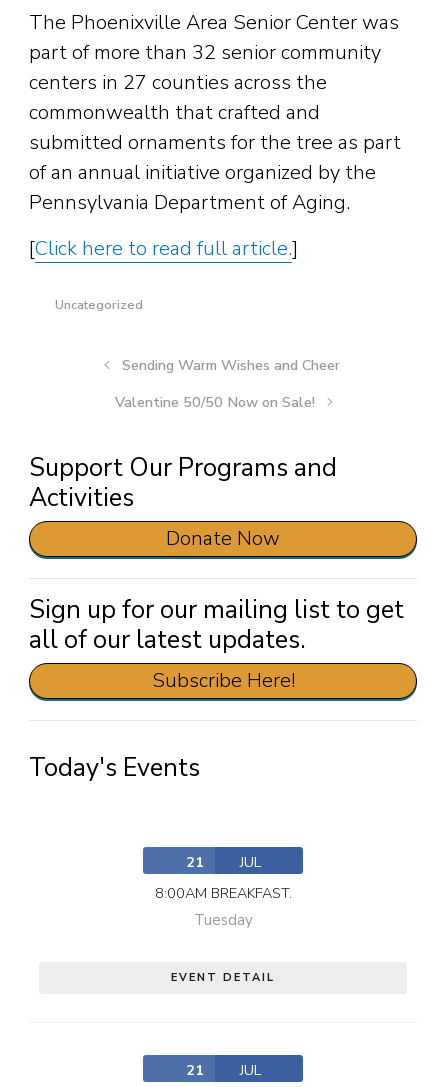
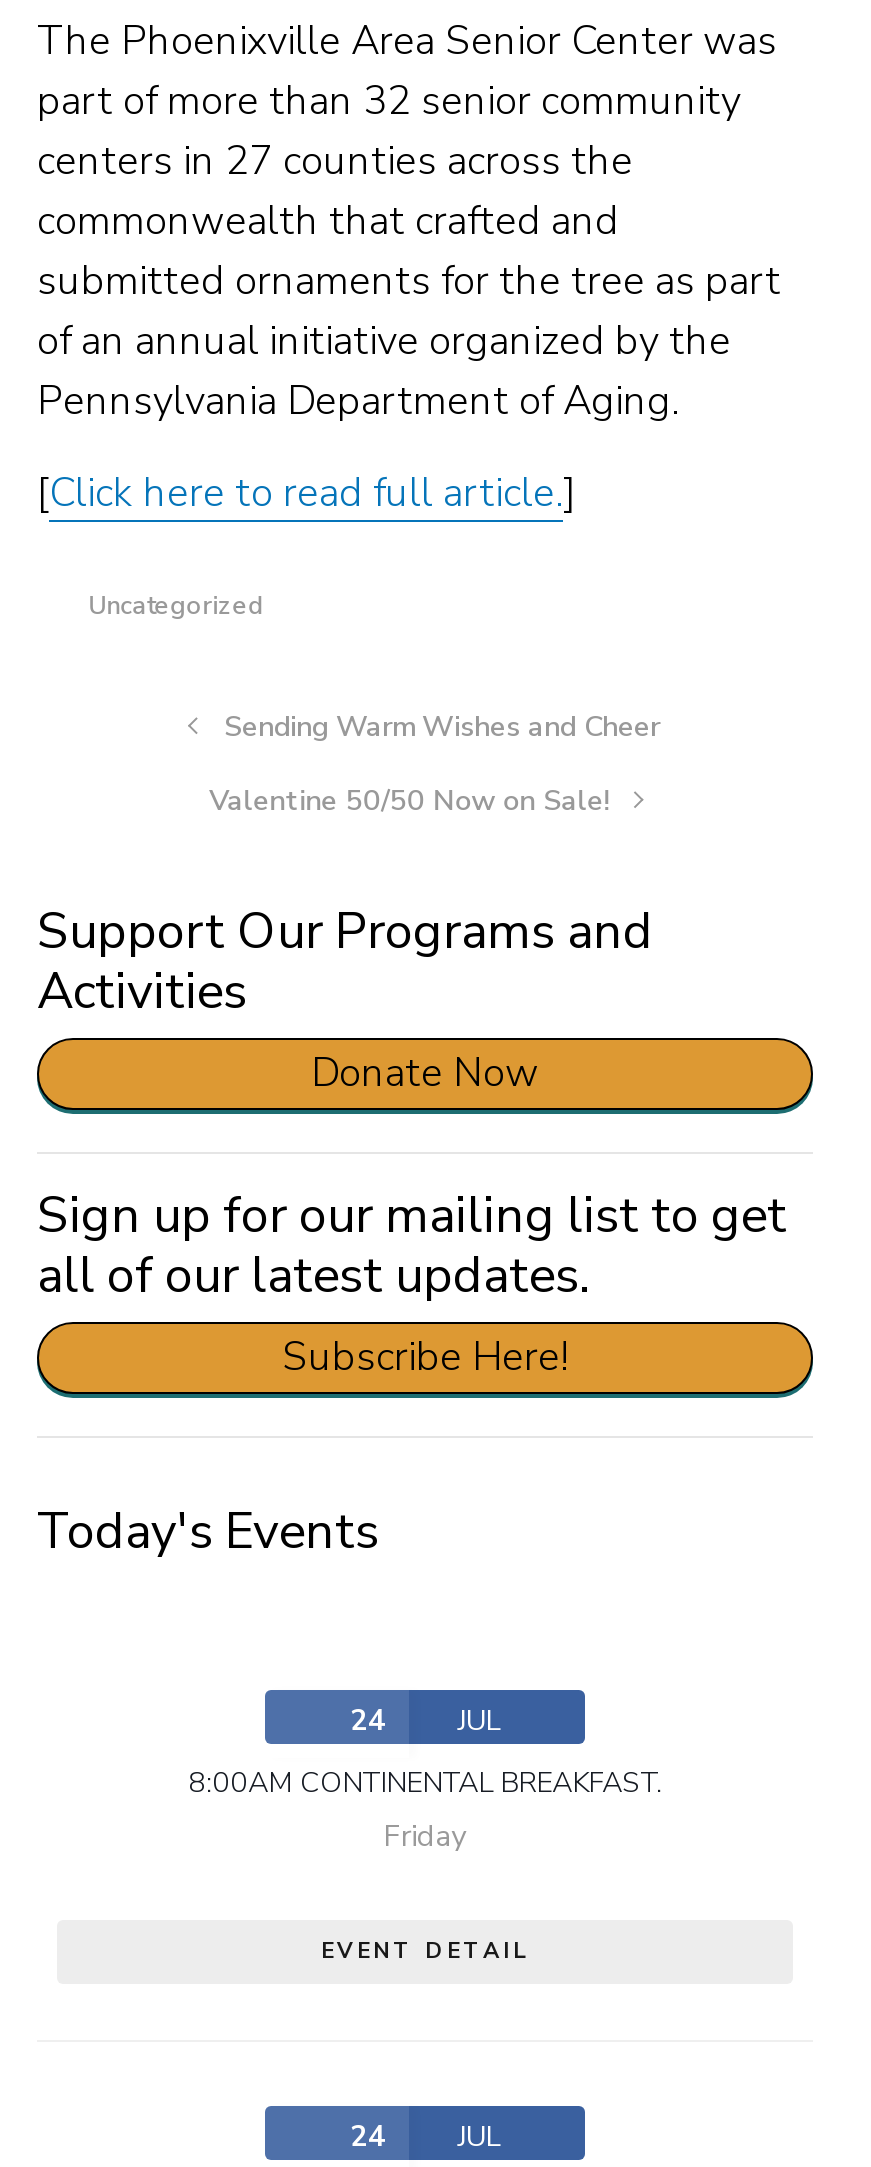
[185,852,260,872] 21 JUL -> [350,1700,500,1740] 24 JUL
[154,883,291,930] 8:00AM BREAKFAST. | Tuesday -> [188,1762,662,1856] 8:00AM CONTINENTAL BREAKFAST. | Friday
[185,1060,260,1080] 21 JUL -> [350,2116,500,2156] 24 JUL

